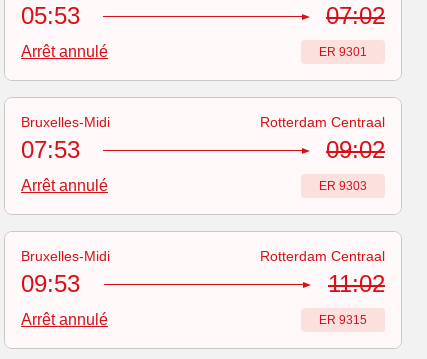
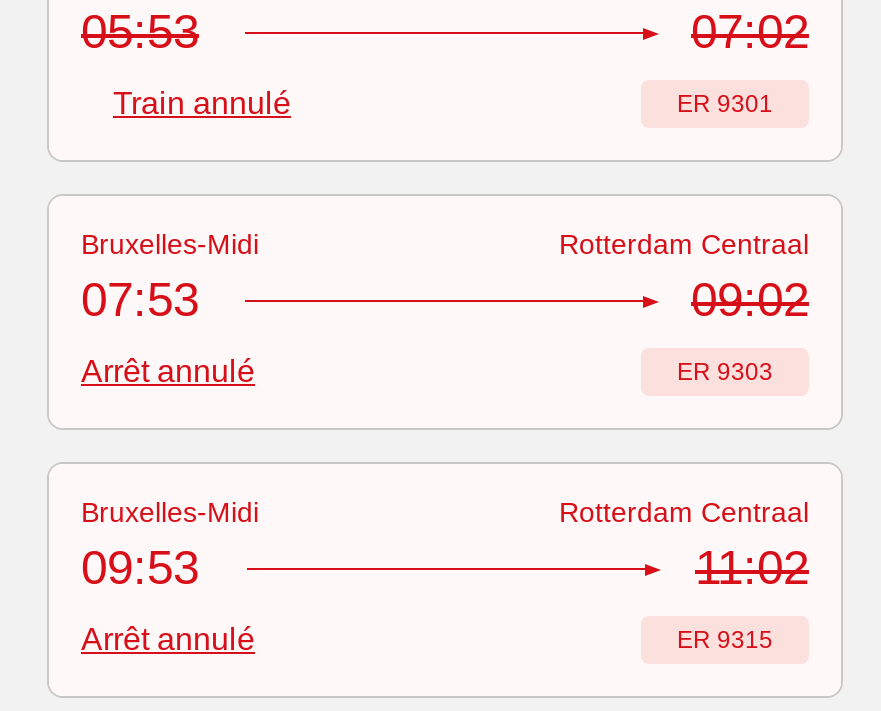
[21,43,108,60] Arrêt annulé -> [113,86,291,120] Train annulé

